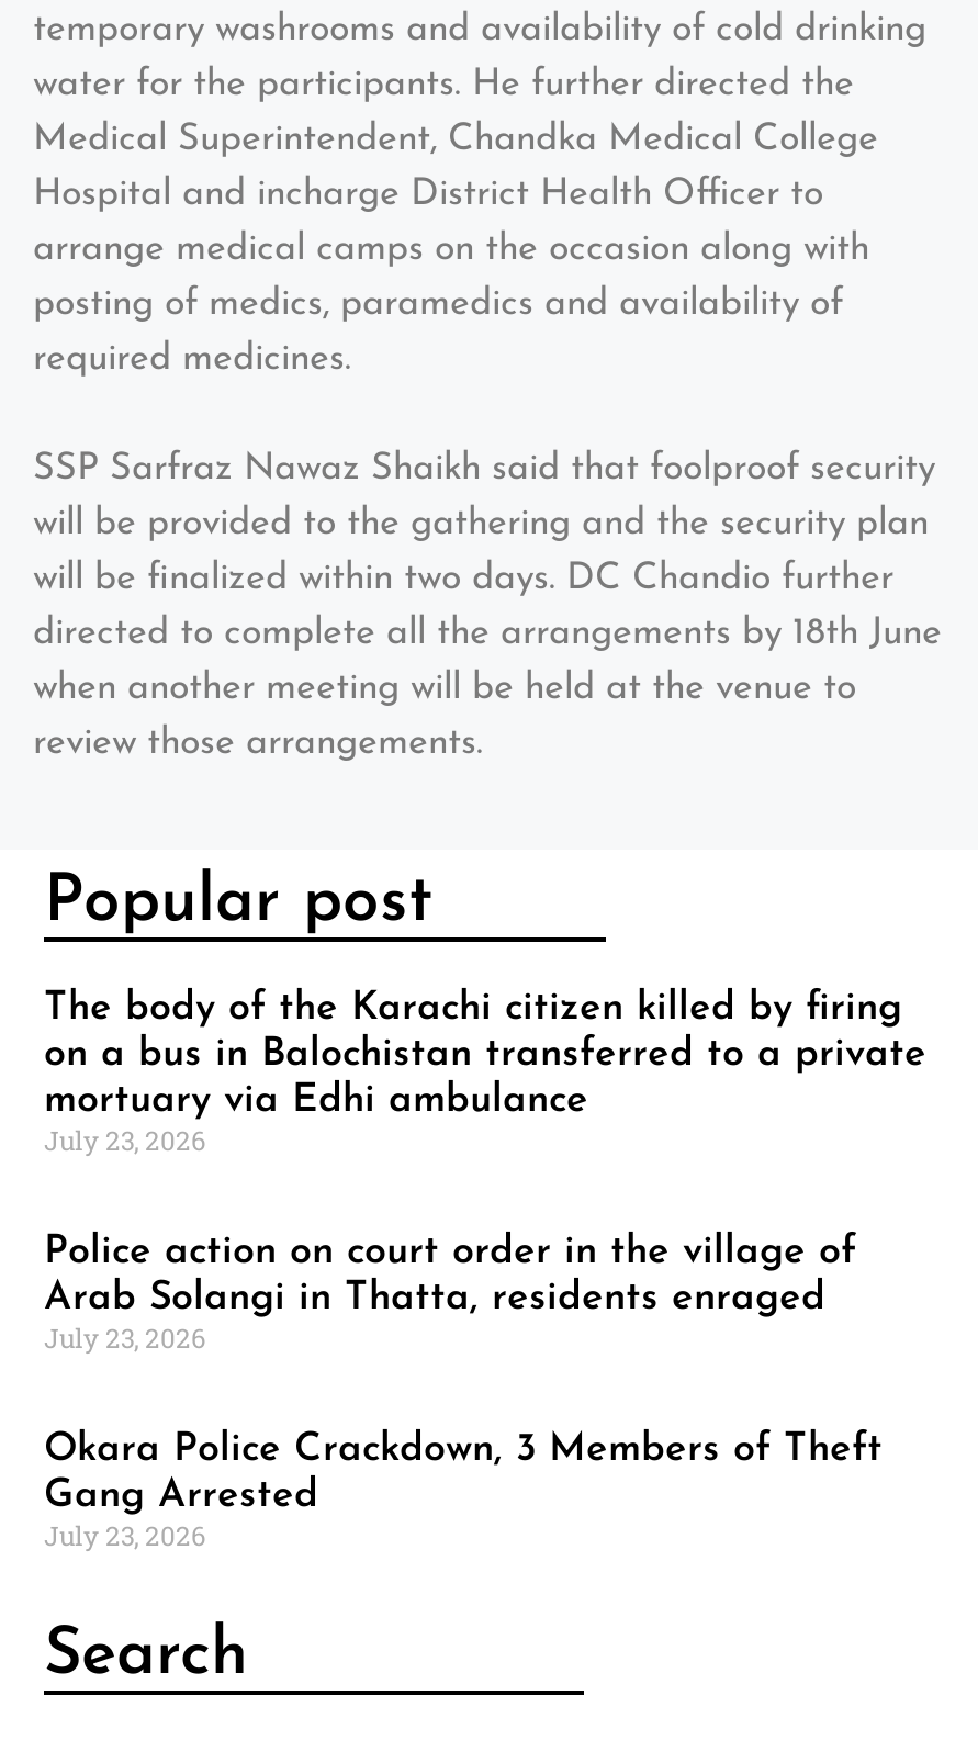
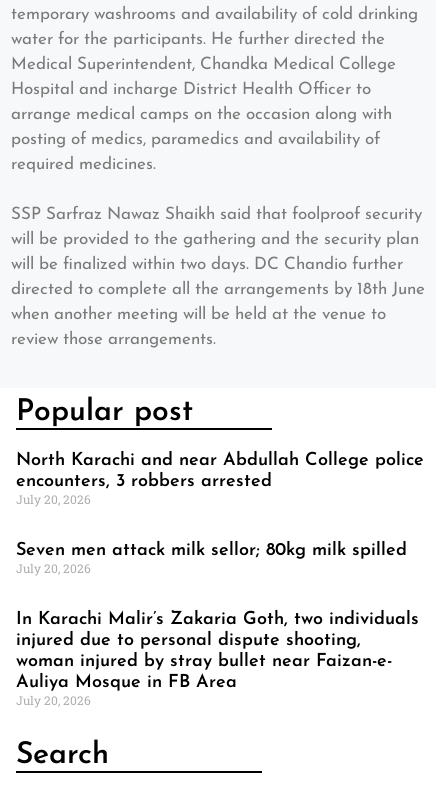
[44,988,926,1157] The body of the Karachi citizen killed by firing | on a bus in Balochistan transferred to a private | mortuary via Edhi ambulance | July 23, 2026 -> [16,451,424,507] North Karachi and near Abdullah College police | encounters, 3 robbers arrested | July 20, 2026
[44,1232,856,1355] Police action on court order in the village of | Arab Solangi in Thatta, residents enraged | July 23, 2026 -> [16,541,407,576] Seven men attack milk sellor; 80kg milk spilled | July 20, 2026
[44,1429,883,1552] Okara Police Crackdown, 3 Members of Theft | Gang Arrested | July 23, 2026 -> [16,610,419,708] In Karachi Malir’s Zakaria Goth, two individuals | injured due to personal dispute shooting, | woman injured by stray bullet near Faizan-e- | Auliya Mosque in FB Area | July 20, 2026

